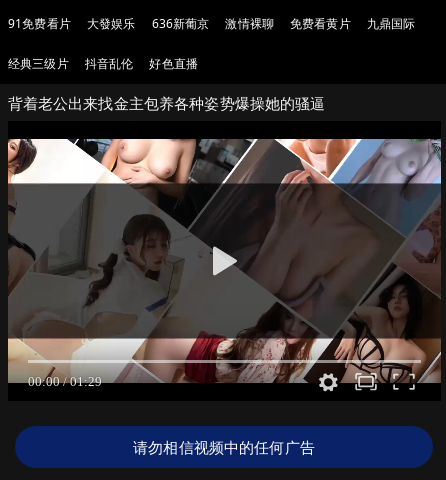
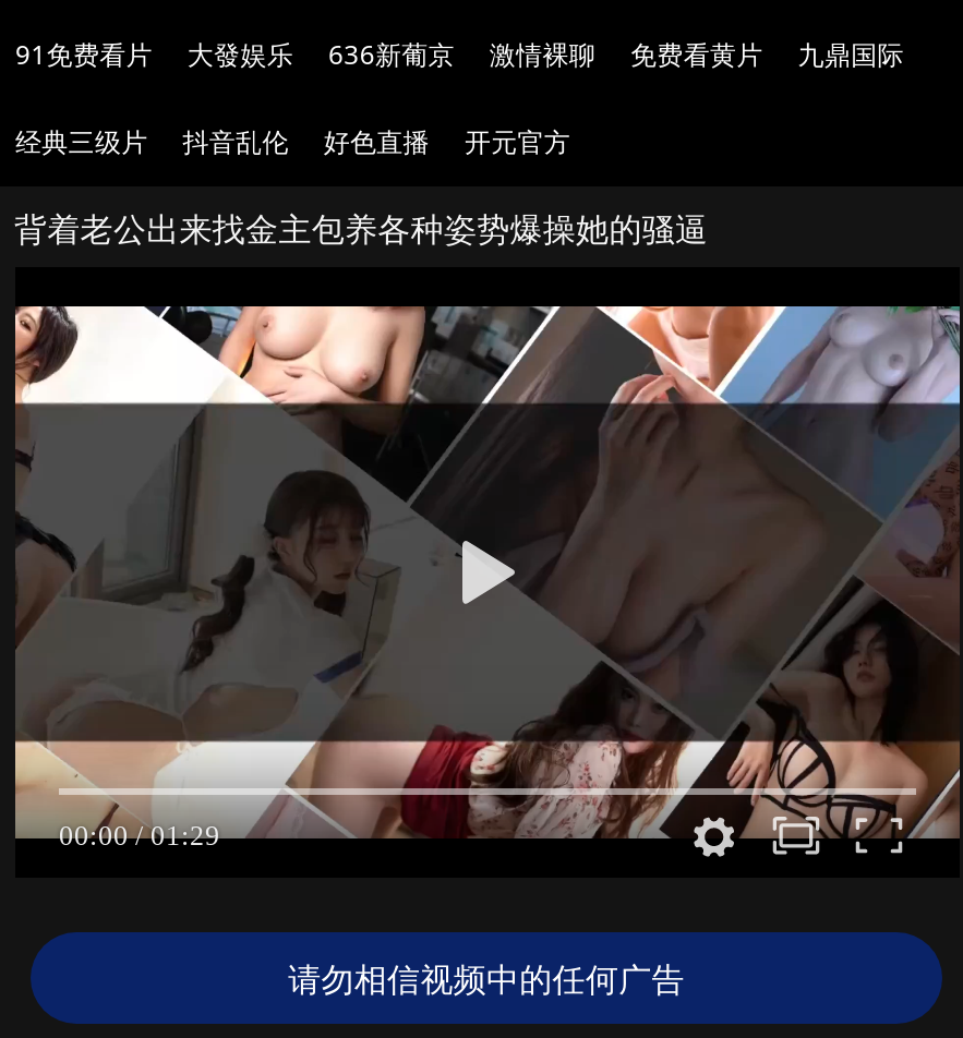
none -> [465,123,571,160] 开元官方

